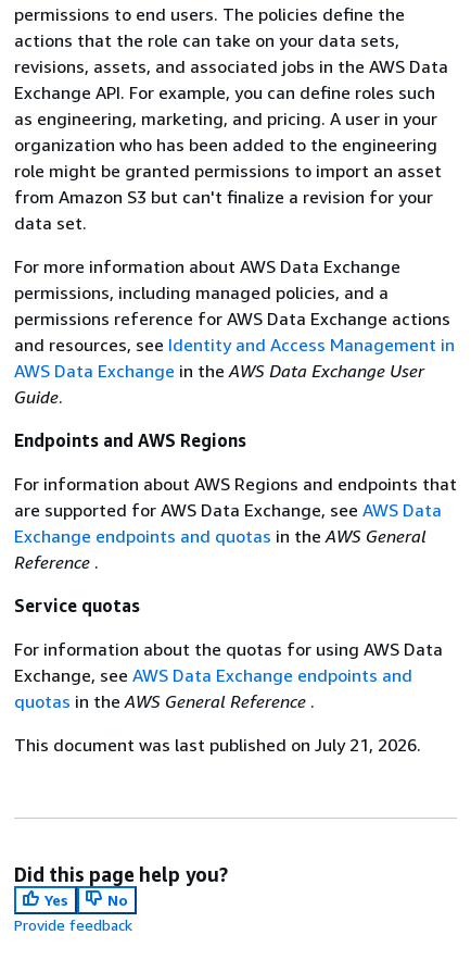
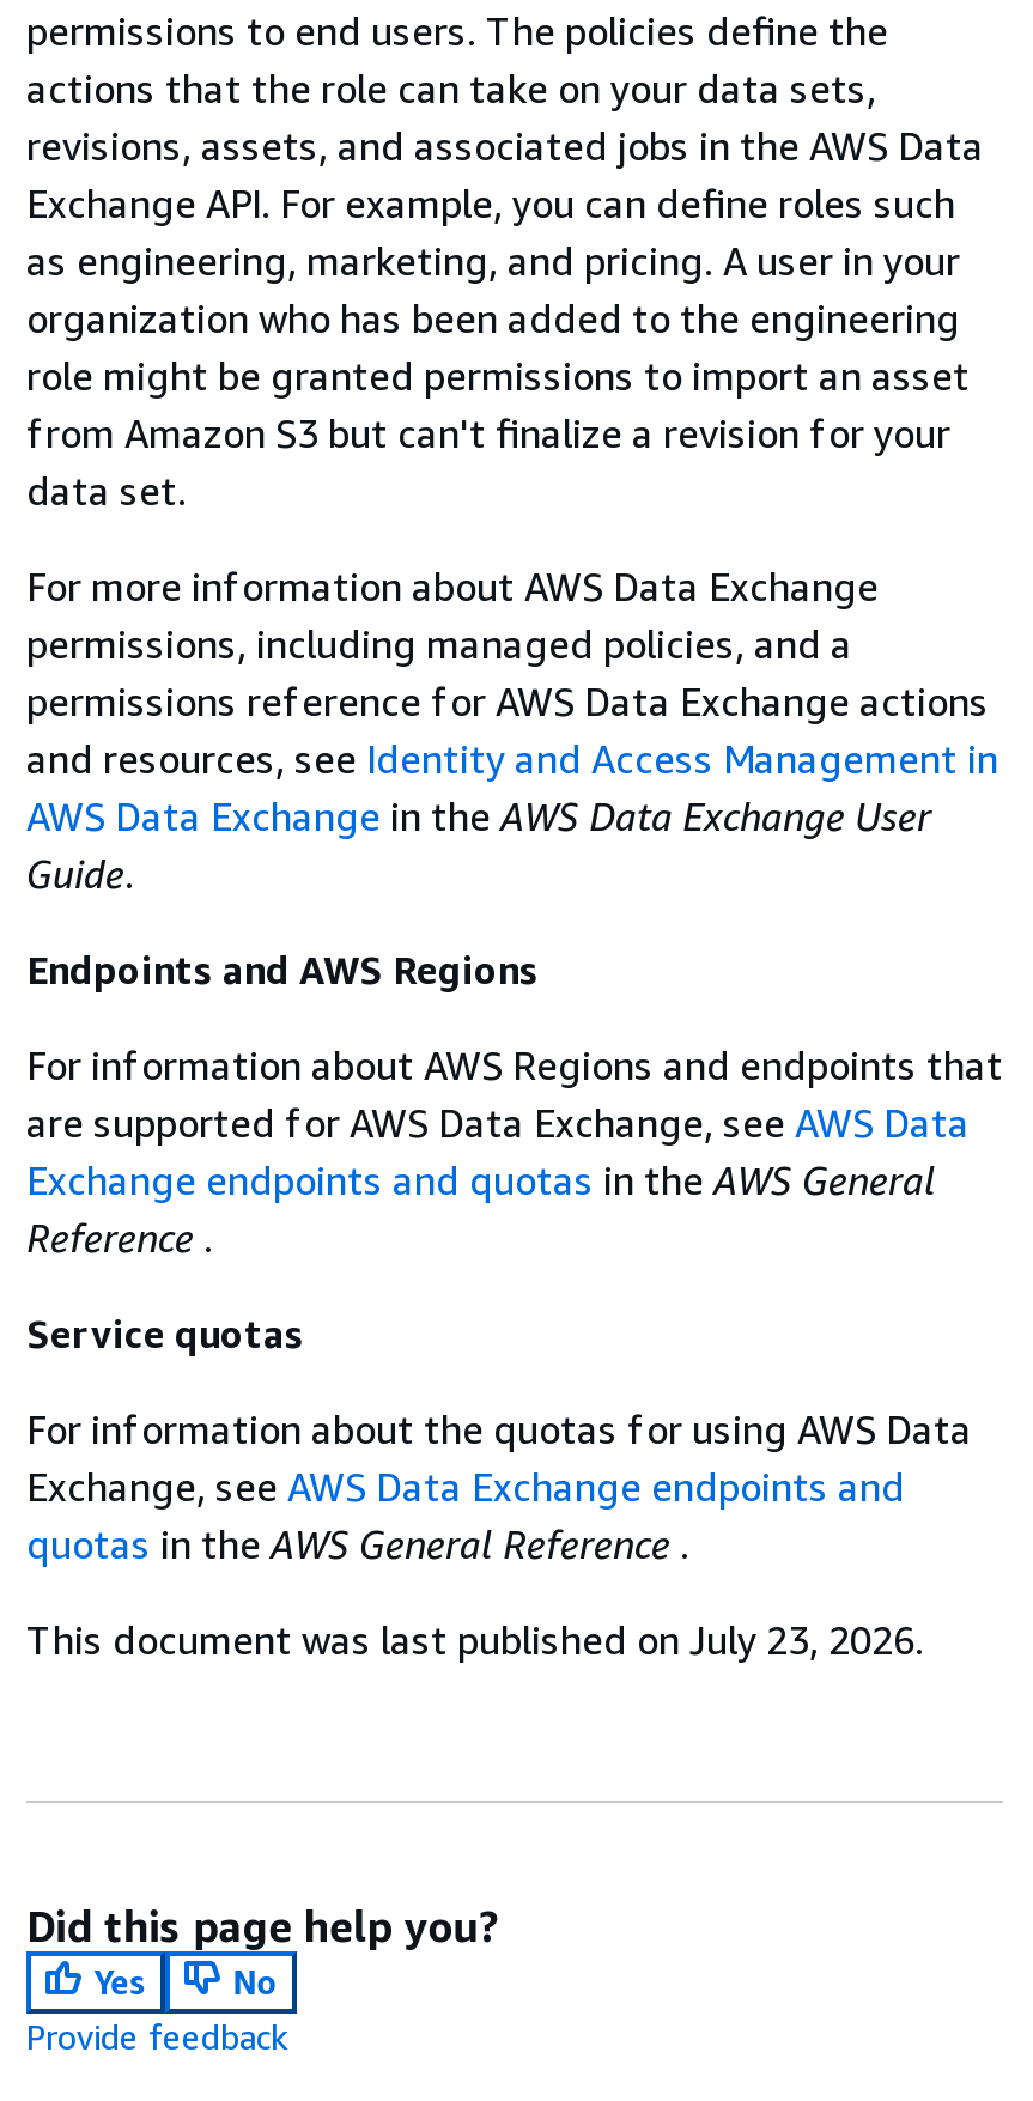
[14,734,421,756] This document was last published on July 21, 2026. -> [26,1616,924,1664] This document was last published on July 23, 2026.

